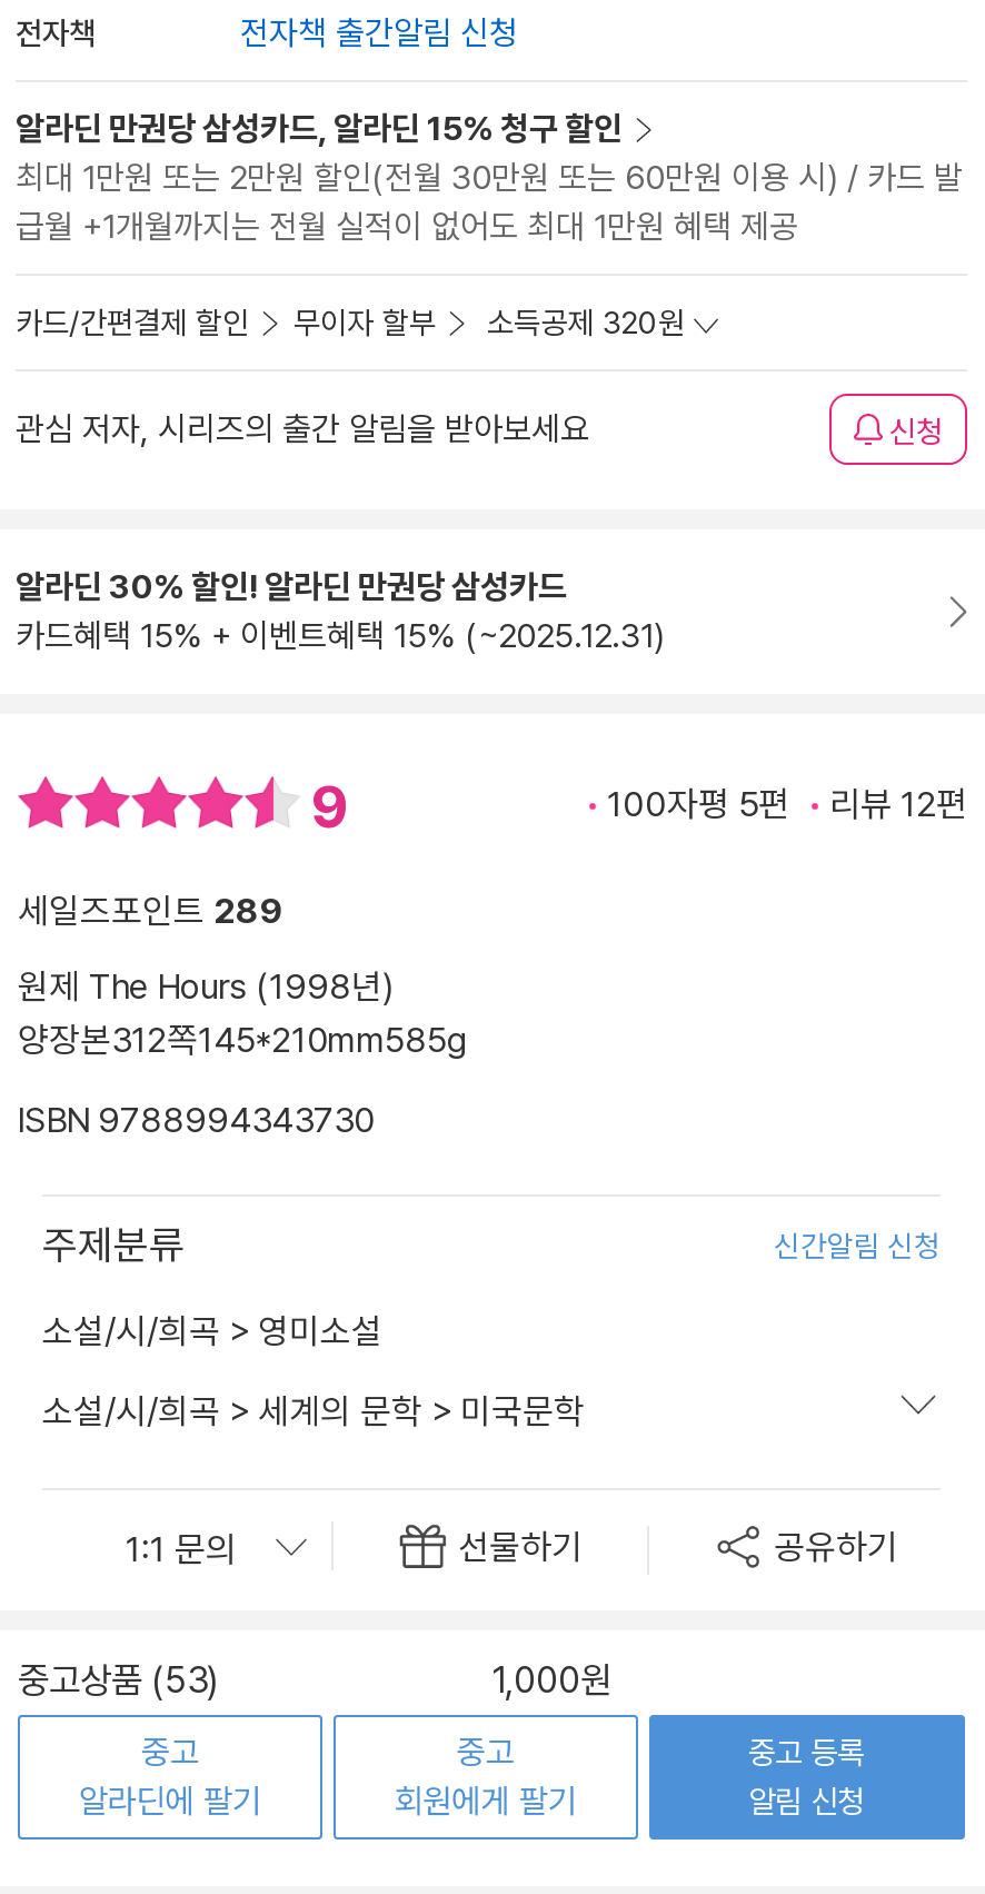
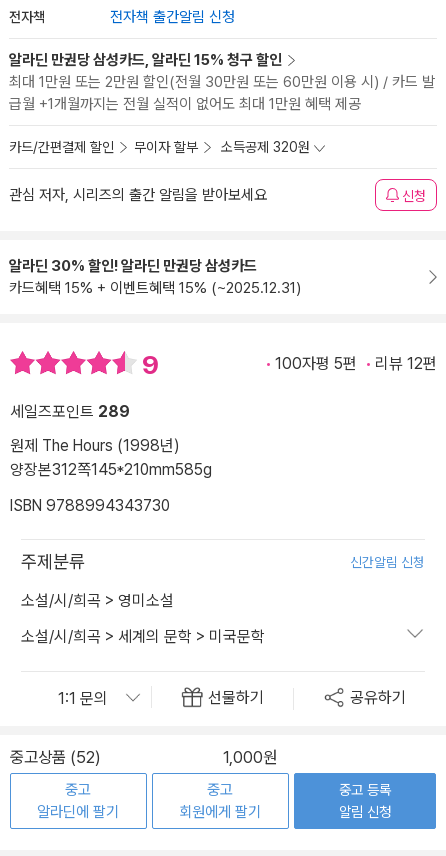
[18,1658,220,1702] 중고상품 (53) -> [10,747,101,767] 중고상품 (52)

